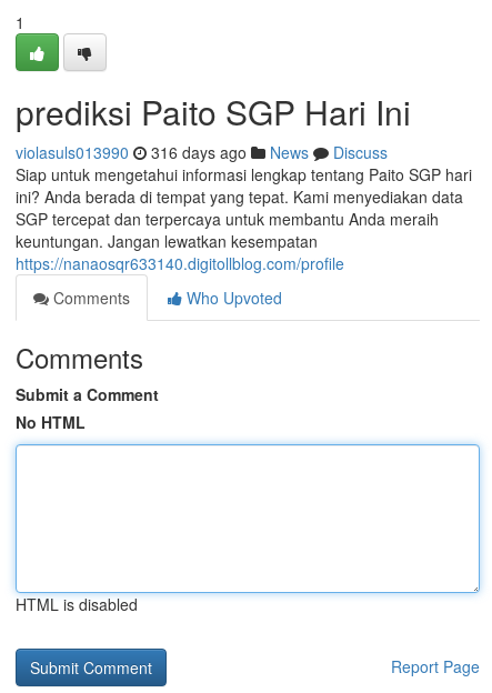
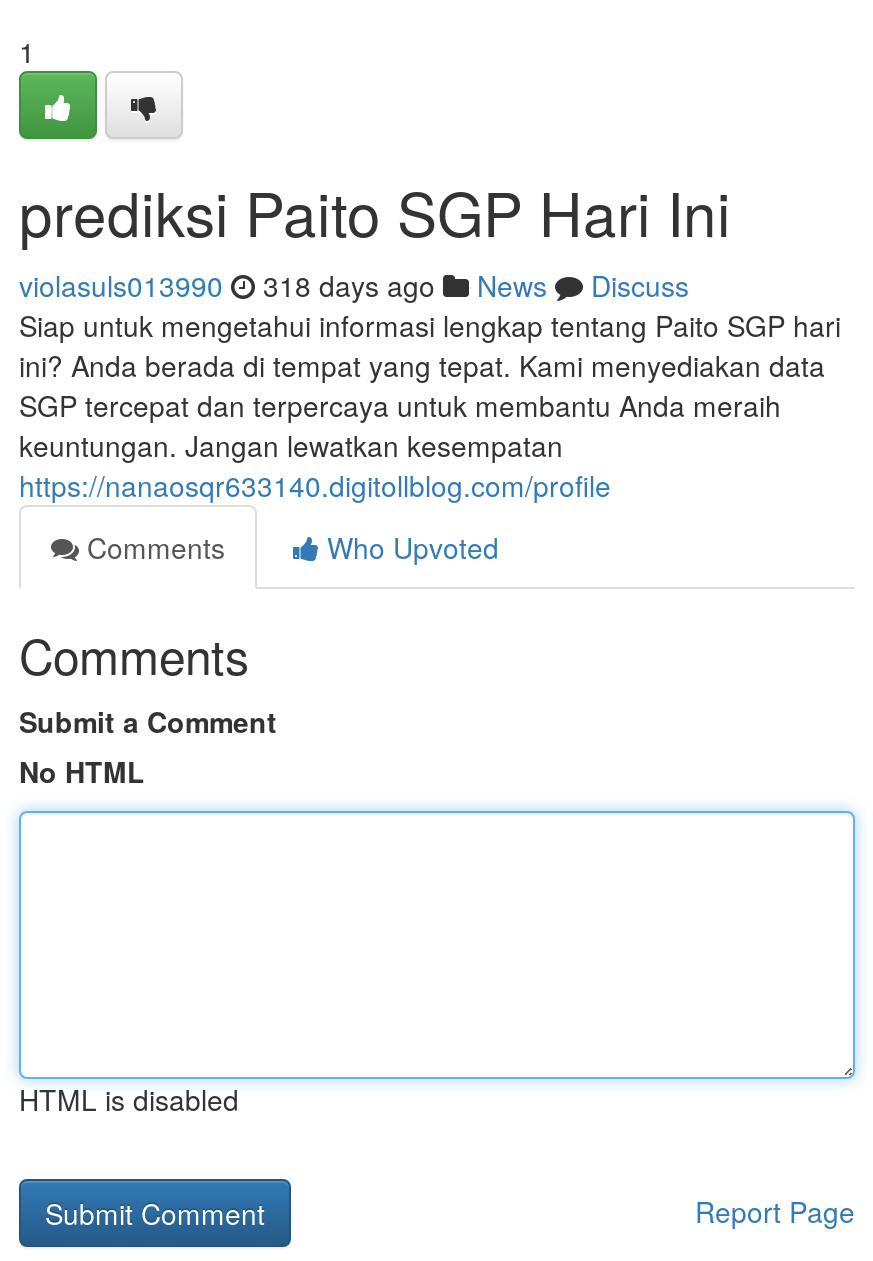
[16,141,388,163] violasuls013990 316 days ago News Discuss -> [19,265,689,305] violasuls013990 318 days ago News Discuss

